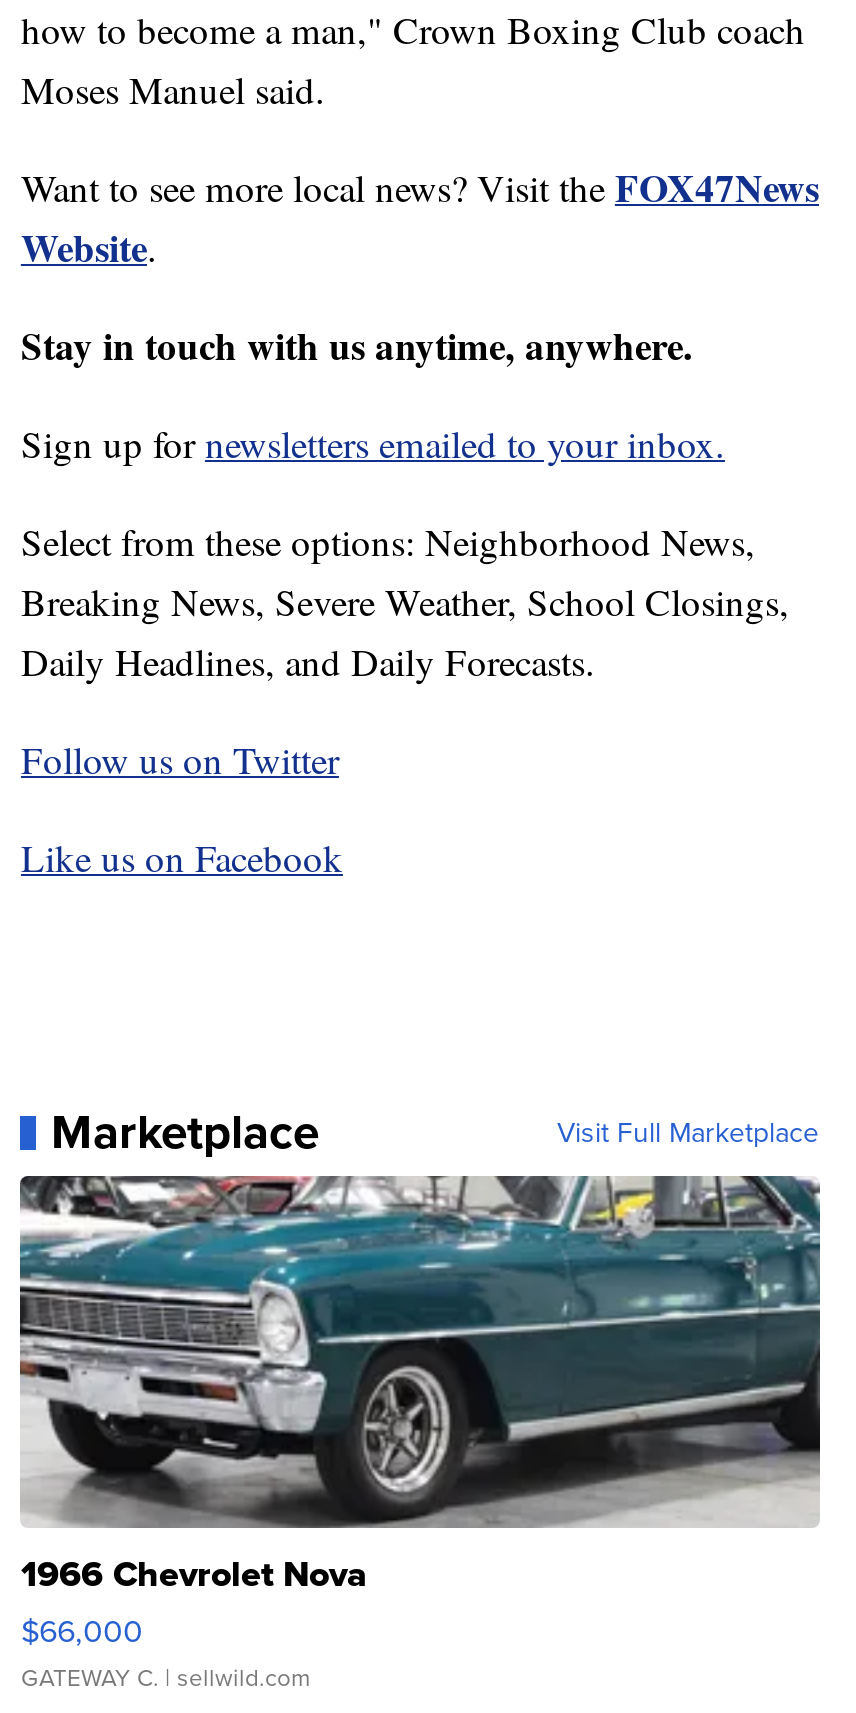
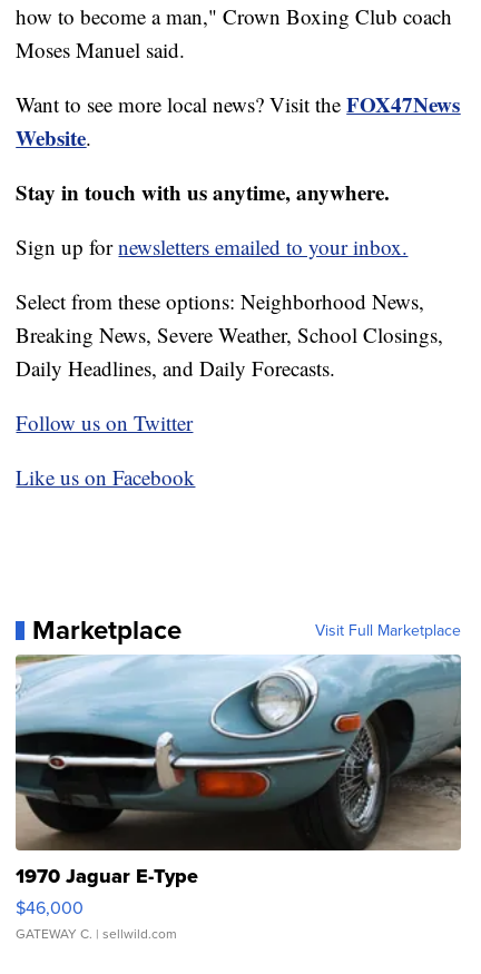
[18,1174,820,1653] [image] | 1966 Chevrolet Nova | $66,000 -> [14,655,461,920] [image] | 1970 Jaguar E-Type | $46,000

